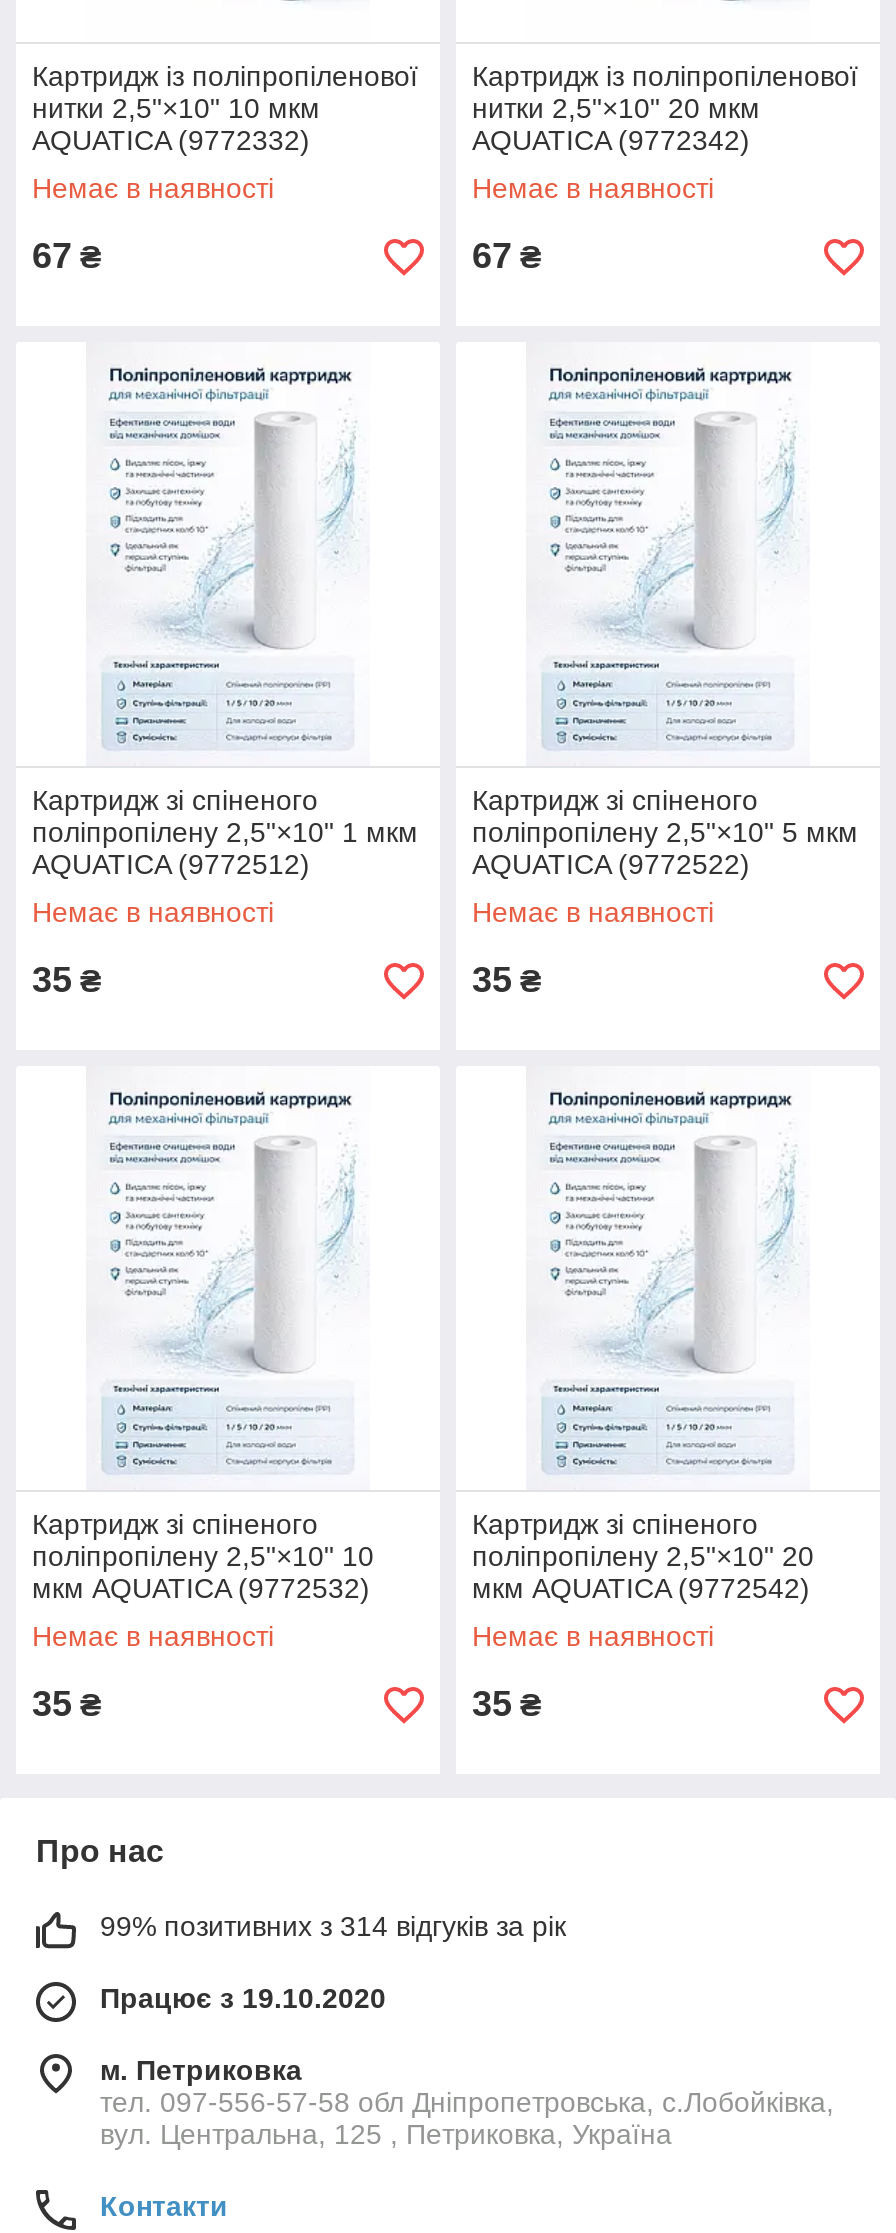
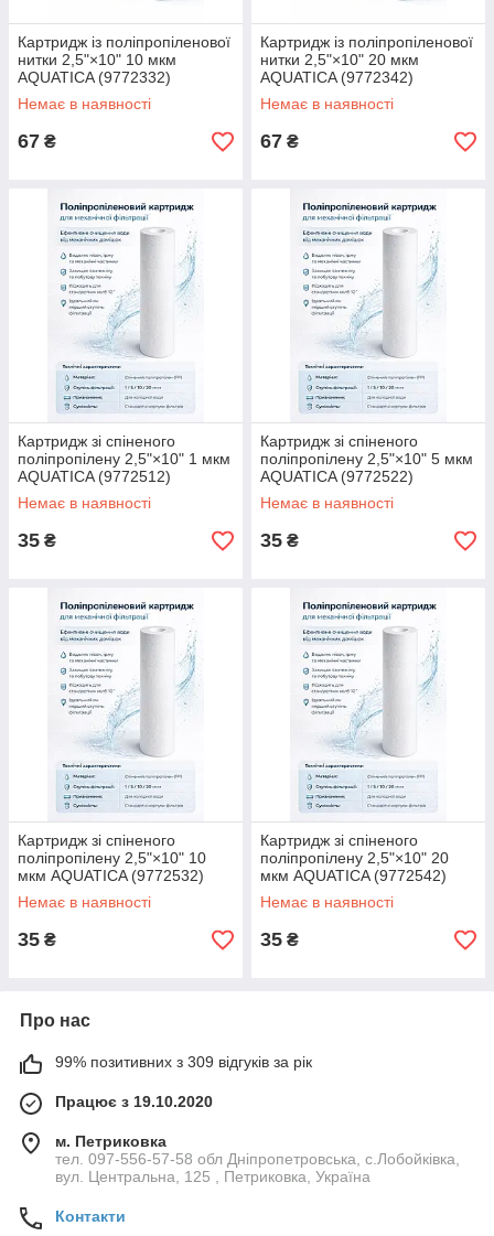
[100,1910,566,1942] 99% позитивних з 314 відгуків за рік -> [55,1053,312,1071] 99% позитивних з 309 відгуків за рік

